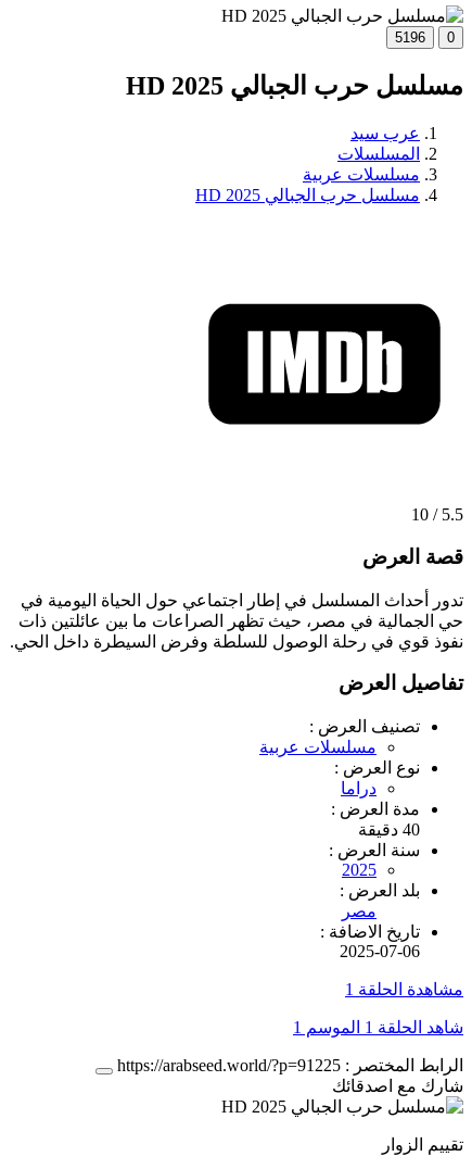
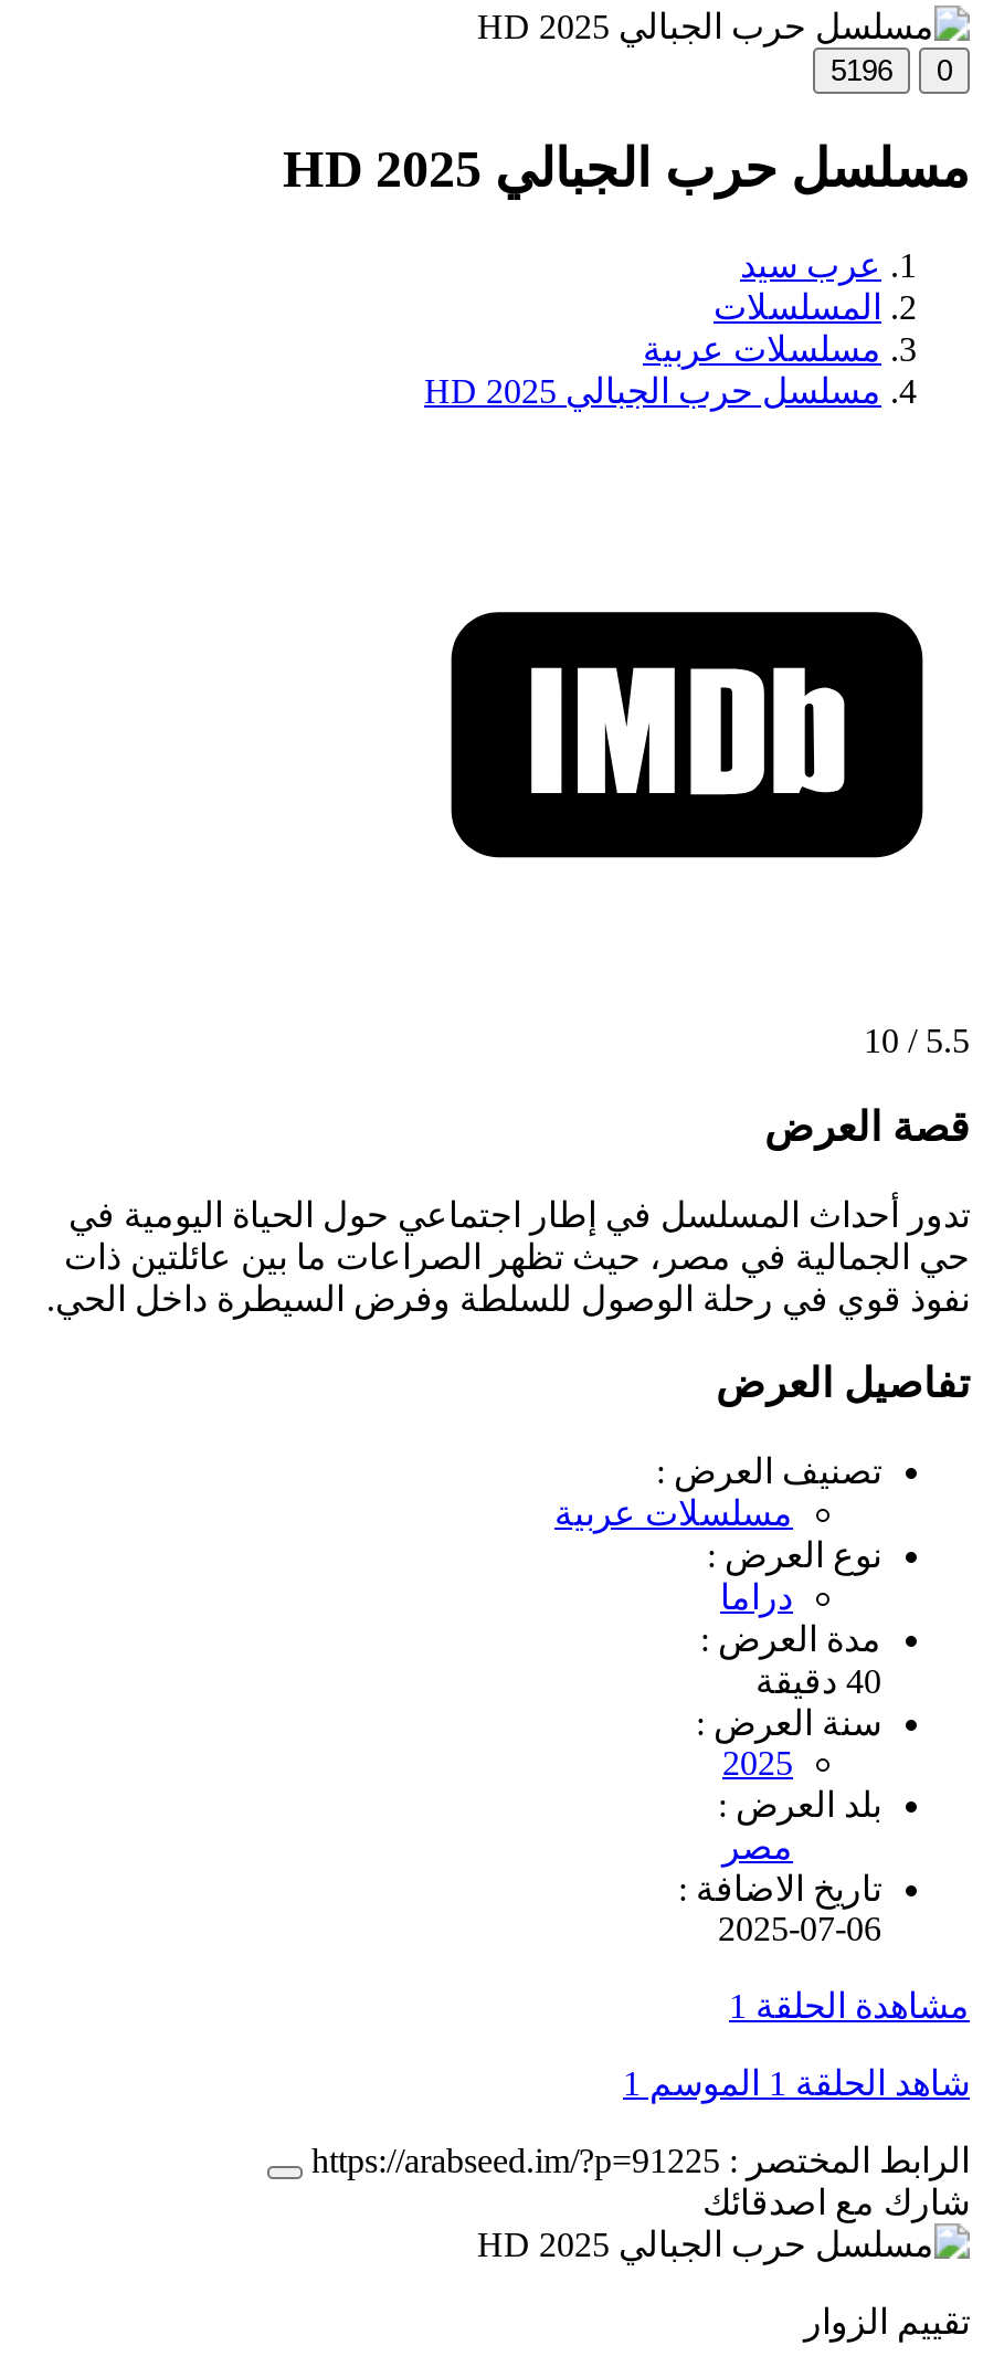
[117,1056,463,1075] الرابط المختصر : https://arabseed.world/?p=91225 -> [311,2142,970,2179] الرابط المختصر : https://arabseed.im/?p=91225

